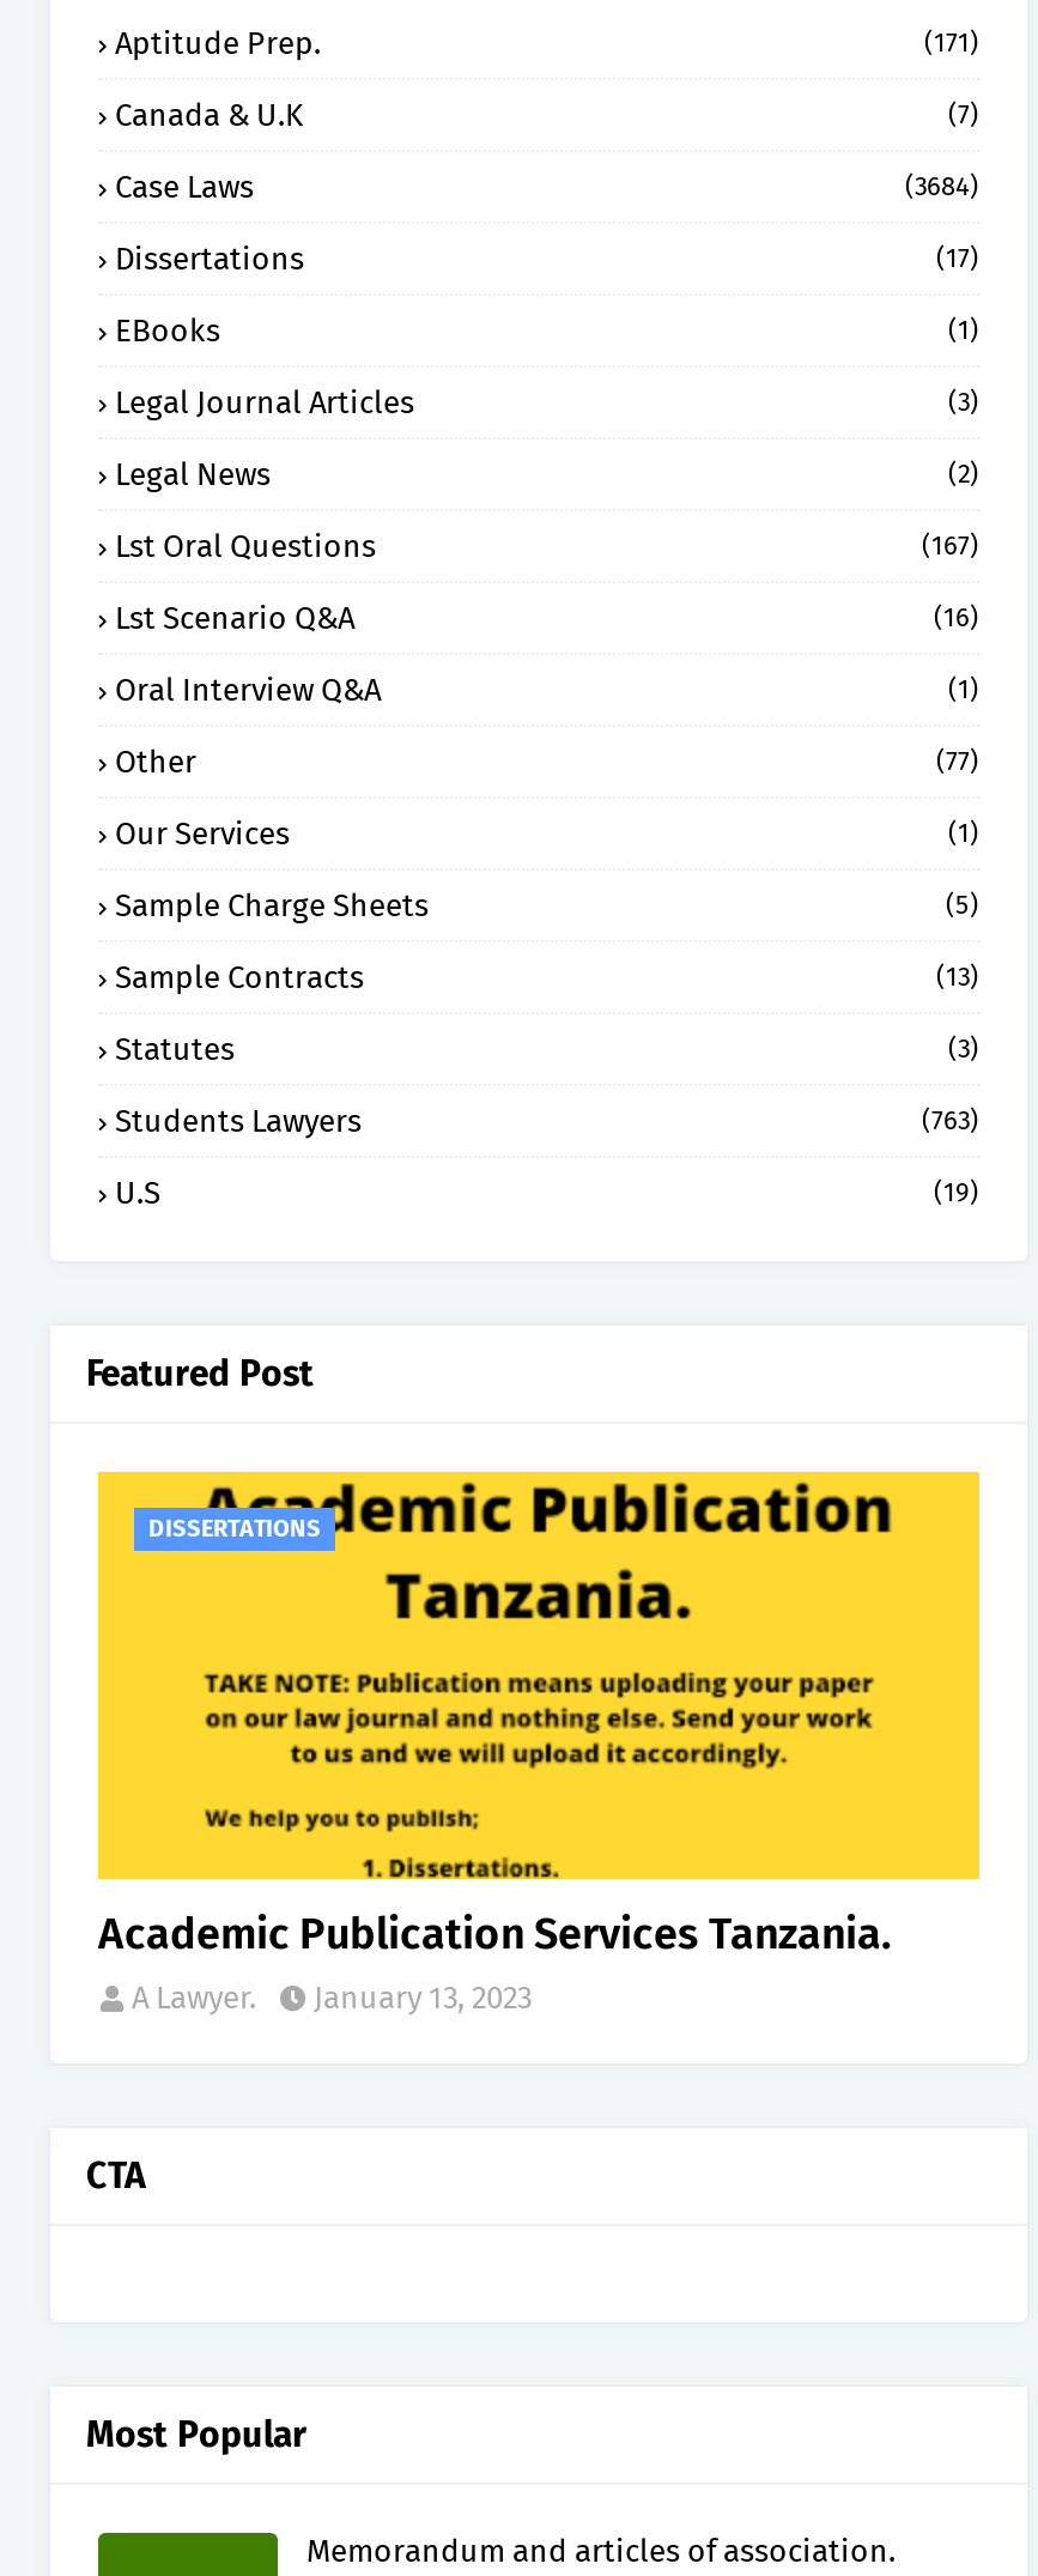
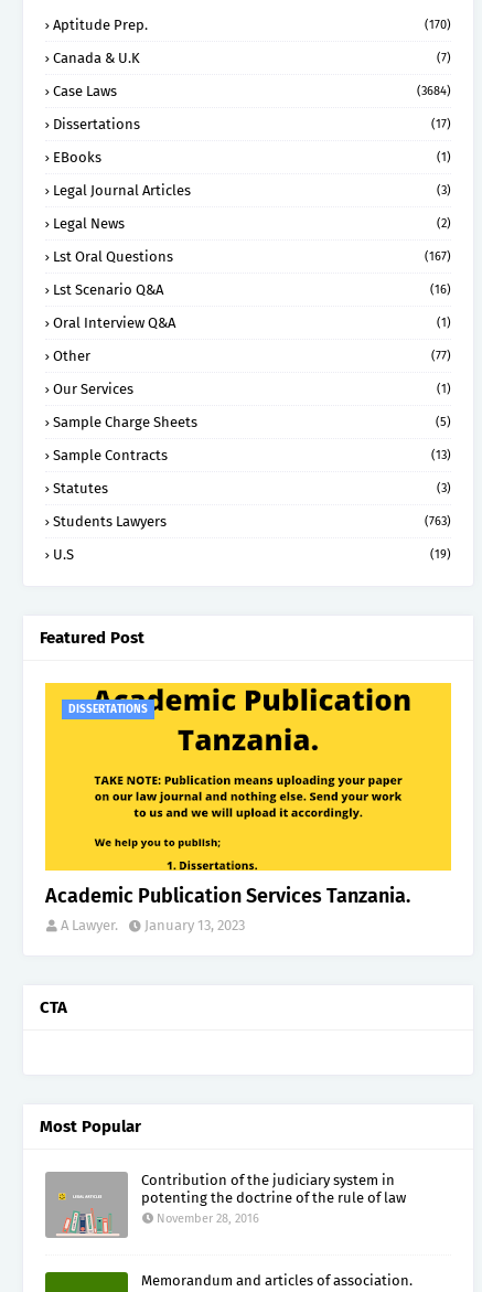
[924,28,979,59] (171) -> [425,18,451,32] (170)
none -> [46,1172,406,1238] [image] | Contribution of the judiciary system in | potenting the doctrine of the rule of law | November 28, 2016

